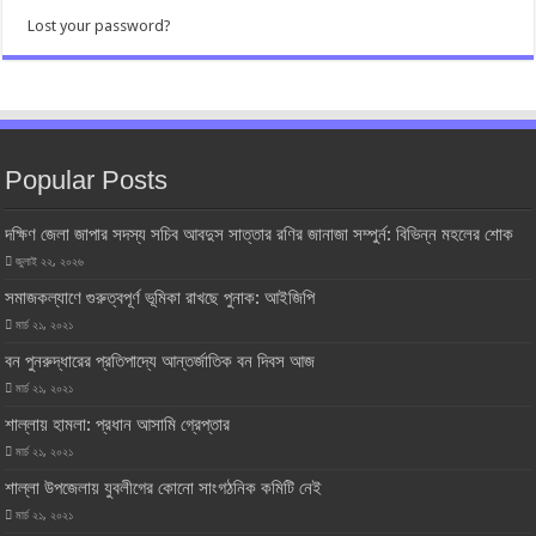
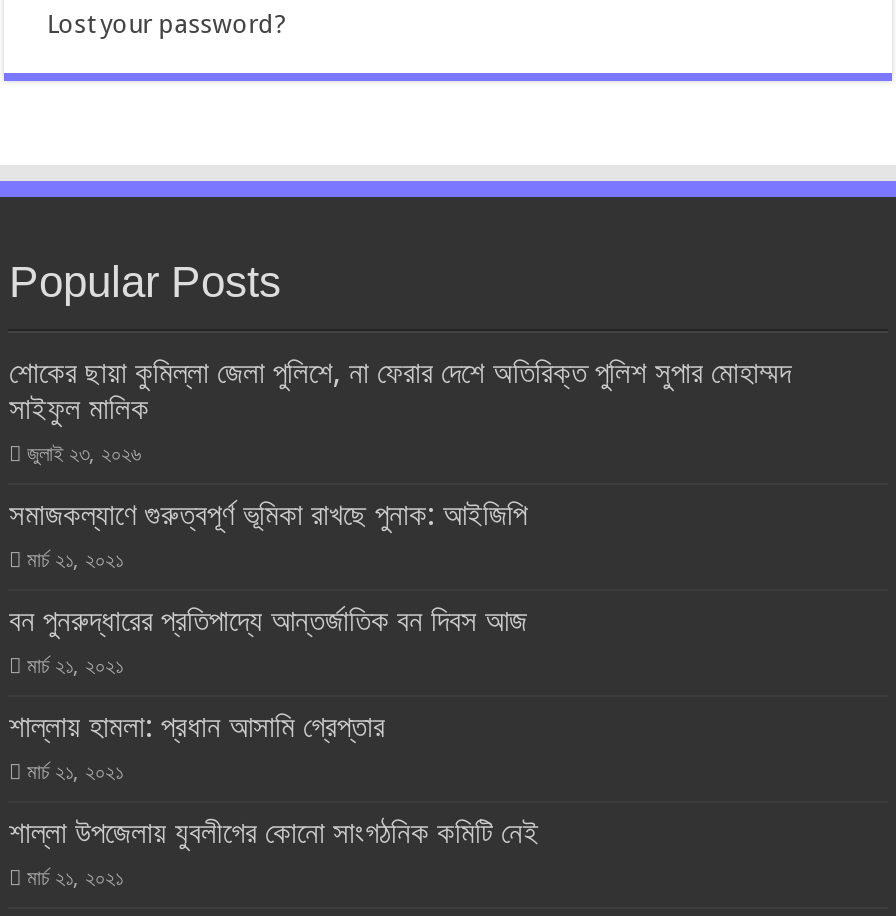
[5,224,514,268] দক্ষিণ জেলা জাপার সদস্য সচিব আবদুস সাত্তার রণির জানাজা সম্পুর্ন: বিভিন্ন মহলের শোক | জুলাই ২২, ২০২৬ -> [9,355,791,465] শোকের ছায়া কুমিল্লা জেলা পুলিশে, না ফেরার দেশে অতিরিক্ত পুলিশ সুপার মোহাম্মদ | সাইফুল মালিক | জুলাই ২৩, ২০২৬

